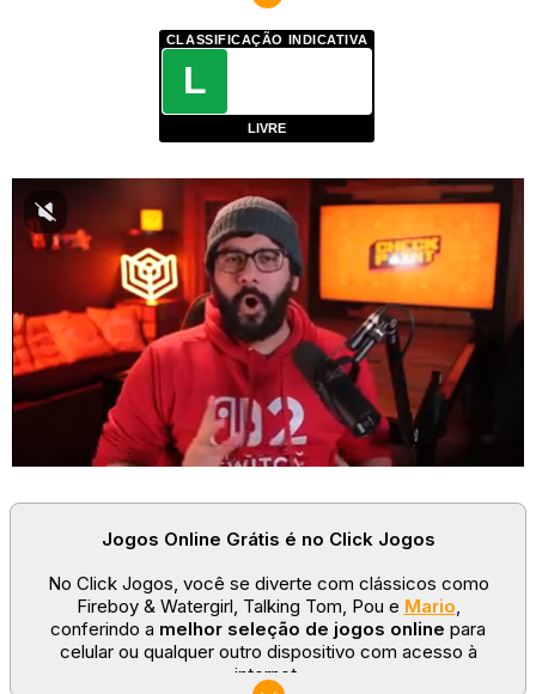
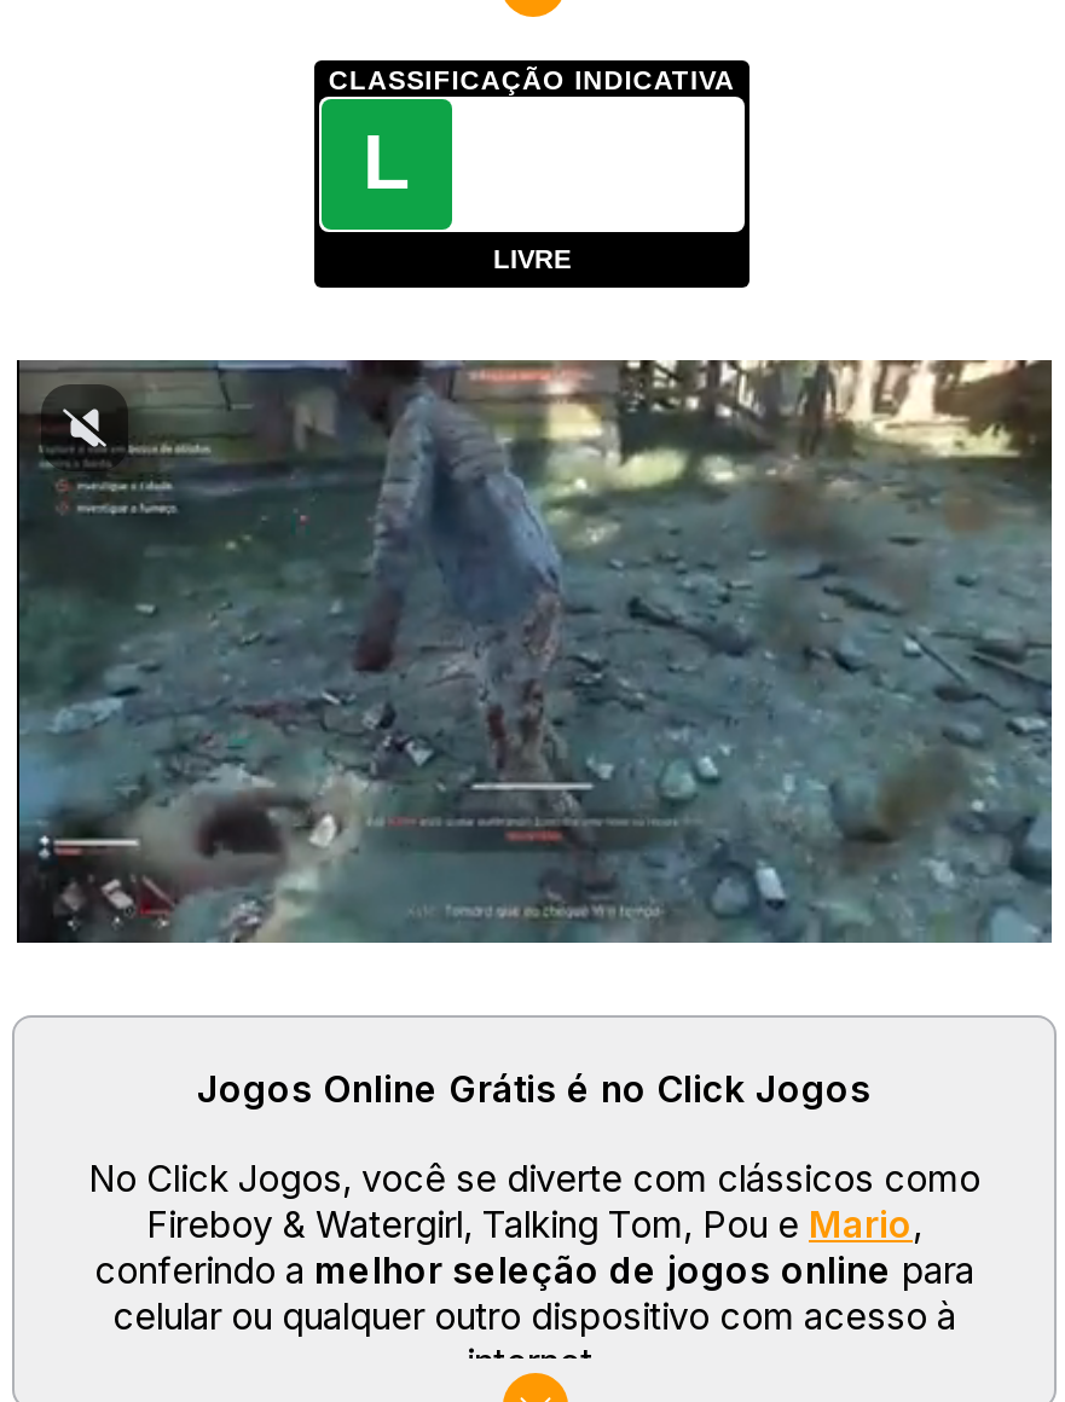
[12,177,525,468] [image] -> [17,358,1054,945] [image]

